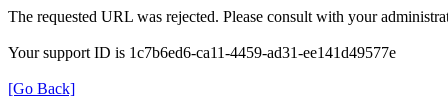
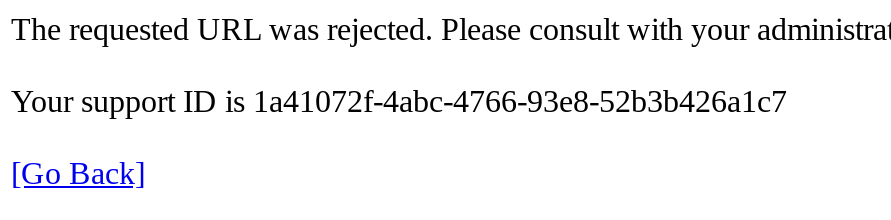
[8,44,396,61] Your support ID is 1c7b6ed6-ca11-4459-ad31-ee141d49577e -> [11,84,787,118] Your support ID is 1a41072f-4abc-4766-93e8-52b3b426a1c7

